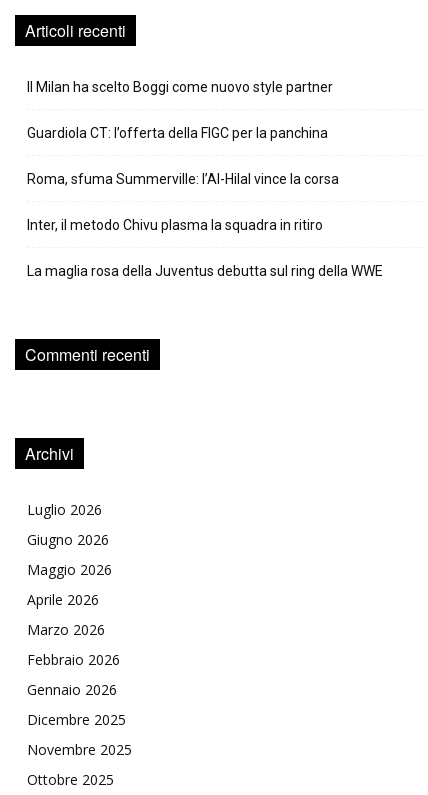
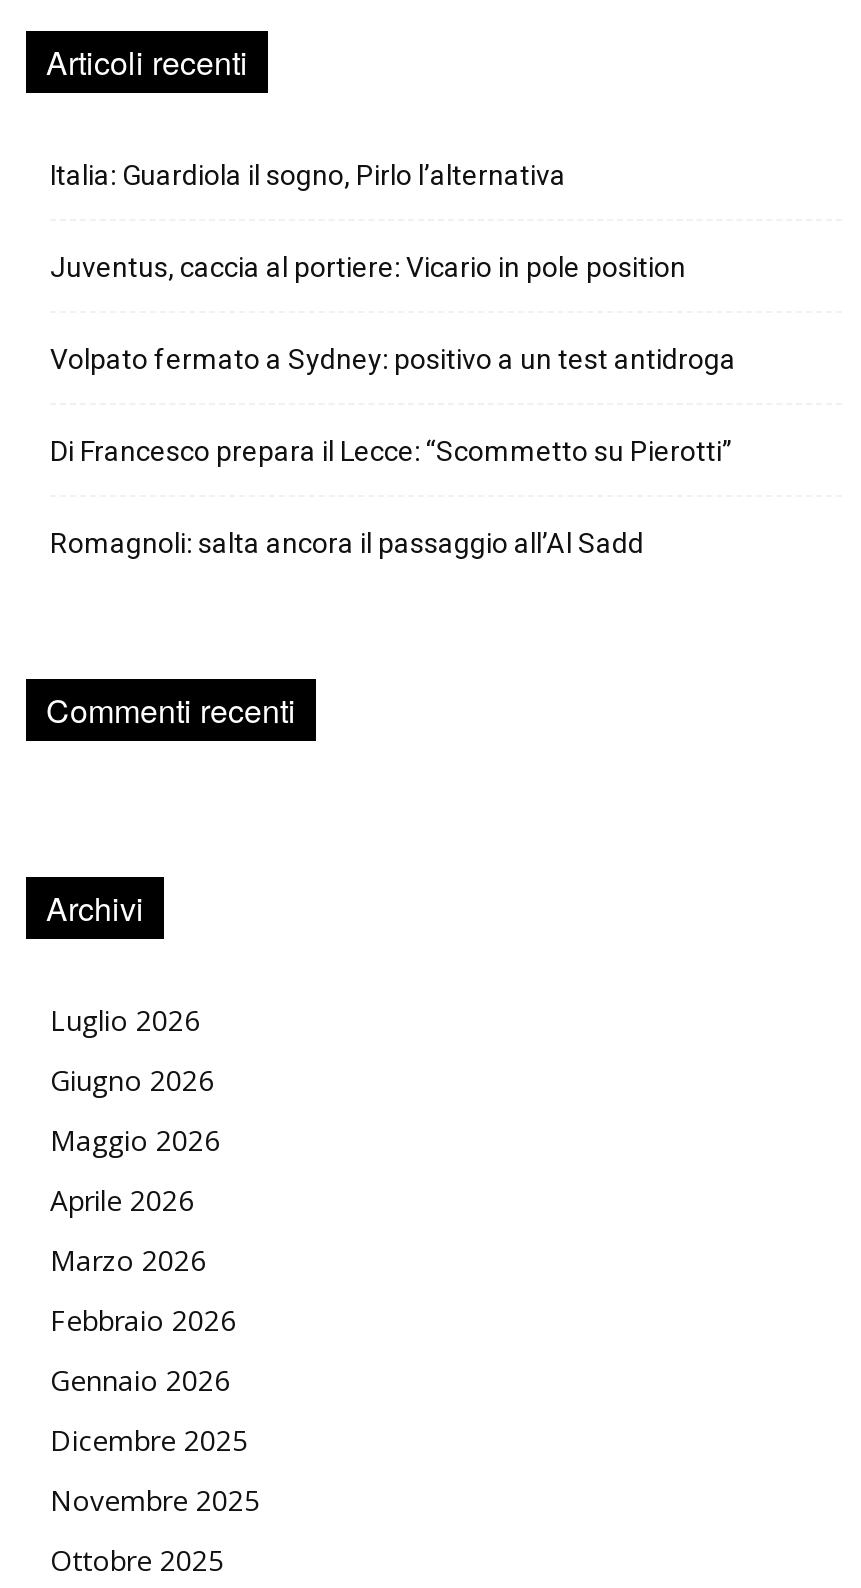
[27,79,333,95] Il Milan ha scelto Boggi come nuovo style partner -> [50,160,566,192] Italia: Guardiola il sogno, Pirlo l’alternativa
[27,125,328,141] Guardiola CT: l’offerta della FIGC per la panchina -> [50,252,686,284] Juventus, caccia al portiere: Vicario in pole position
[27,171,339,187] Roma, sfuma Summerville: l’Al-Hilal vince la corsa -> [50,344,736,376] Volpato fermato a Sydney: positivo a un test antidroga
[27,217,323,233] Inter, il metodo Chivu plasma la squadra in ritiro -> [50,436,732,468] Di Francesco prepara il Lecce: “Scommetto su Pierotti”
[27,263,383,279] La maglia rosa della Juventus debutta sul ring della WWE -> [50,528,644,560] Romagnoli: salta ancora il passaggio all’Al Sadd

